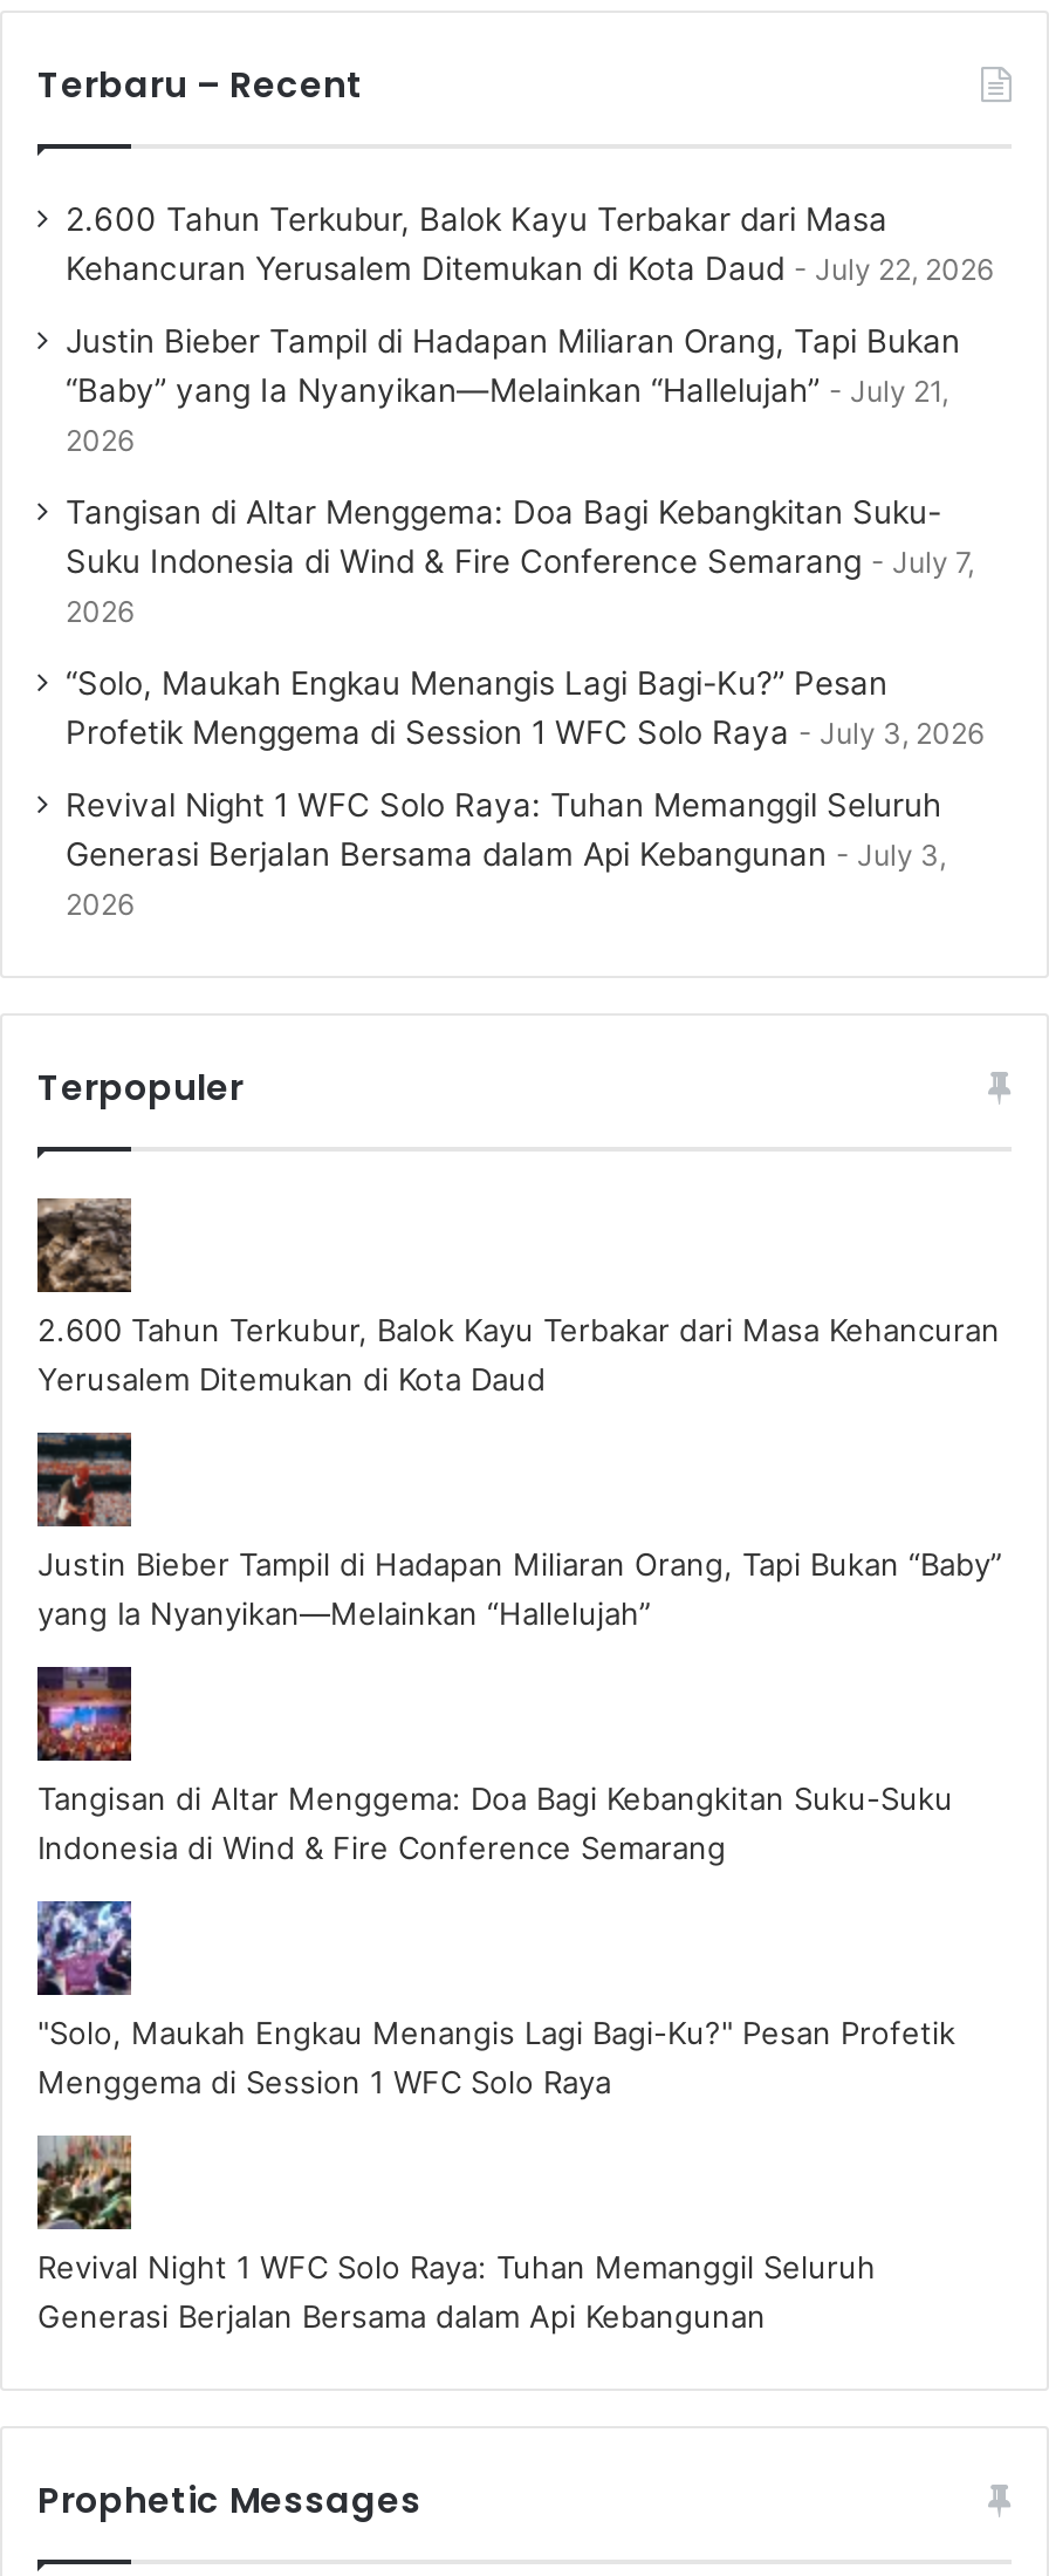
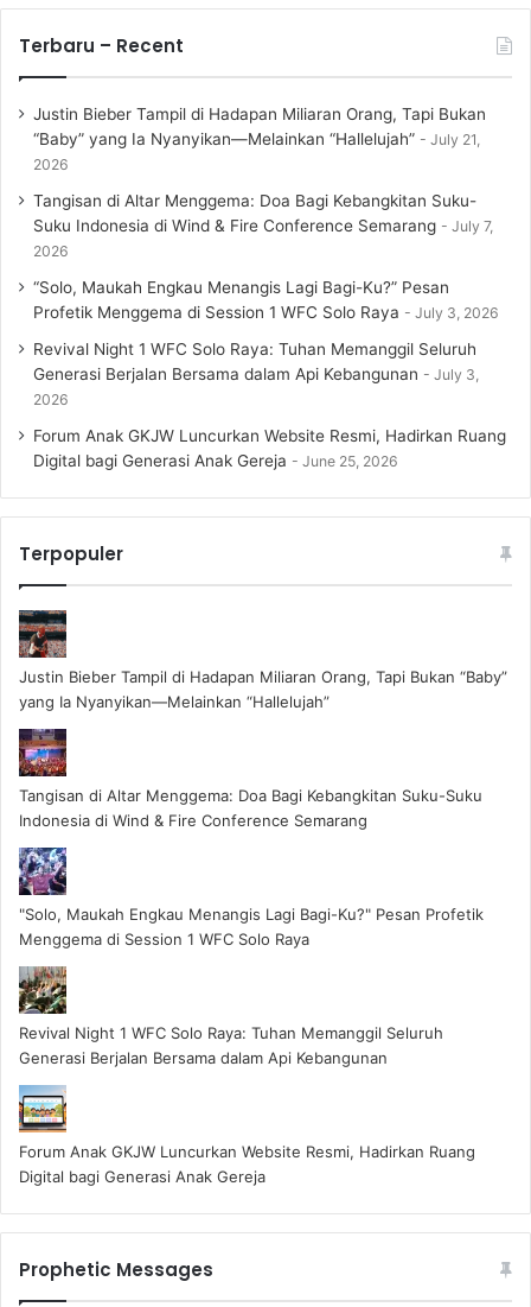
[66,201,995,288] 2.600 Tahun Terkubur, Balok Kayu Terbakar dari Masa | Kehancuran Yerusalem Ditemukan di Kota Daud | July 22, 2026 -> none
moved [66,323,986,923] -> [33,105,499,409]: Justin Bieber Tampil di Hadapan Miliaran Orang, Tapi Bukan | “Baby” yang Ia Nyanyikan—Melainkan “Hallelujah” | July 21, | ... | July 3, | 2026
none -> [33,427,506,470] Forum Anak GKJW Luncurkan Website Resmi, Hadirkan Ruang | Digital bagi Generasi Anak Gereja | June 25, 2026
[35,1196,1000,1398] [image] | 2.600 Tahun Terkubur, Balok Kayu Terbakar dari Masa Kehancuran | Yerusalem Ditemukan di Kota Daud -> none
moved [33,1430,1002,2335] -> [17,609,507,1068]: [image] | Justin Bieber Tampil di Hadapan Miliaran Orang, Tapi Bukan “Baby” | yang Ia Nyanyikan—Melainkan “Hallelujah” | ... | Revival Night 1 WFC Solo Raya: Tuhan Memanggil Seluruh | Generasi Berjalan Bersama dalam Api Kebangunan
none -> [18,1084,475,1186] [image] | Forum Anak GKJW Luncurkan Website Resmi, Hadirkan Ruang | Digital bagi Generasi Anak Gereja

